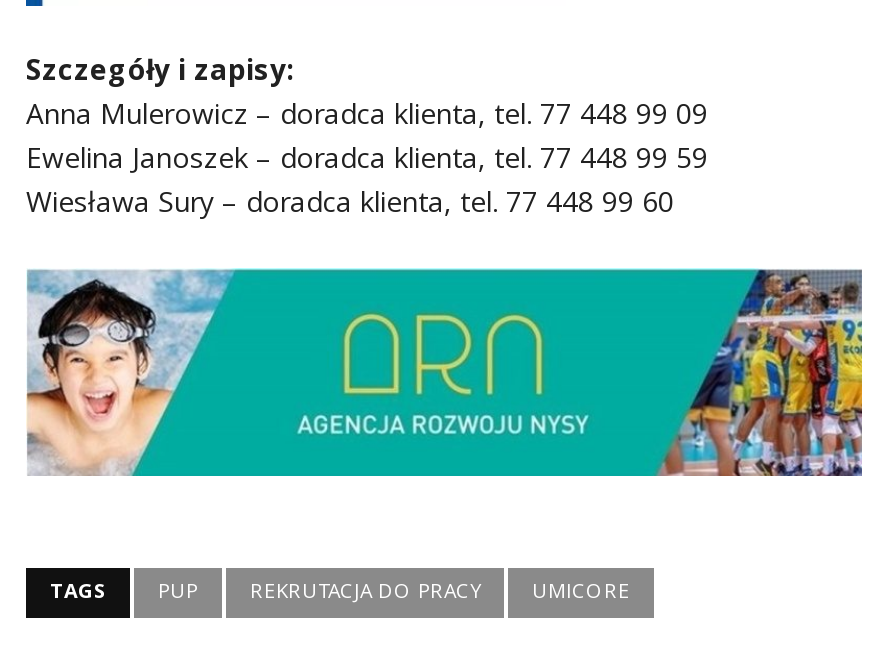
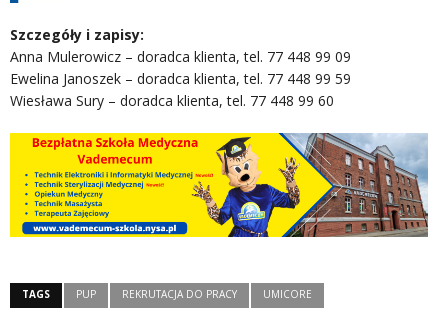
[26,266,864,478] [image] -> [9,132,429,238] [image]

